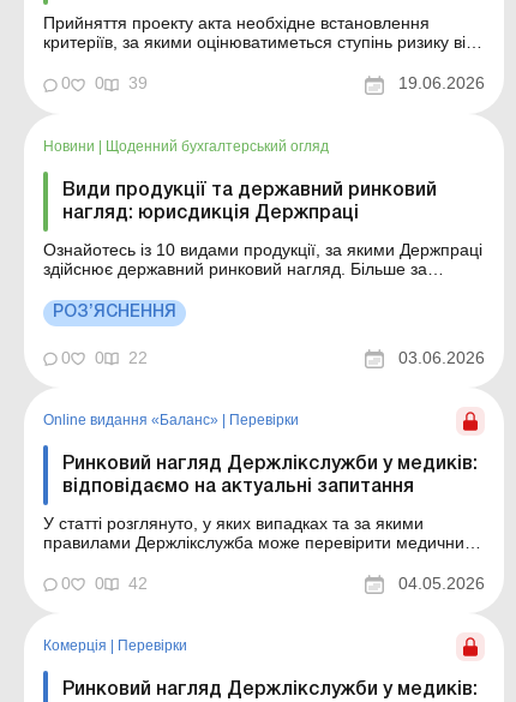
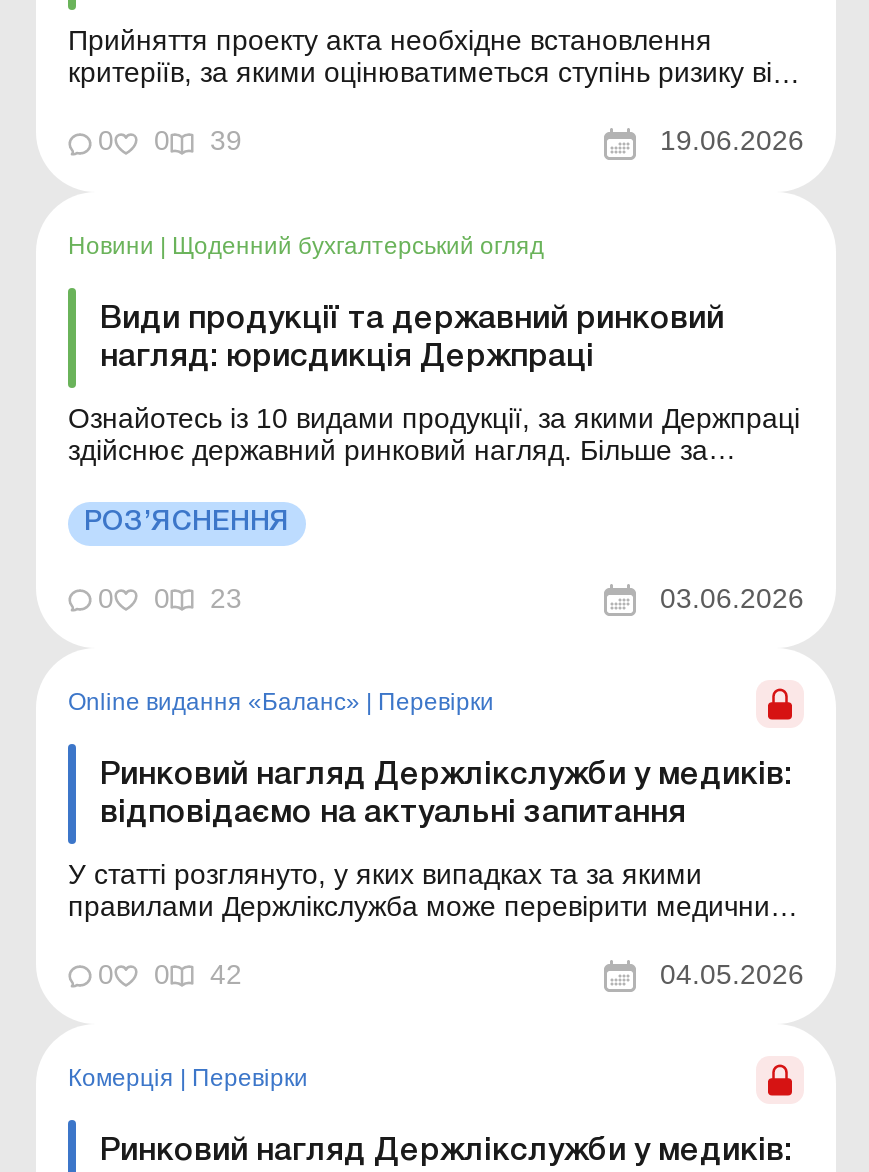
[128,348,148,367] 22 -> [210,581,242,613] 23

